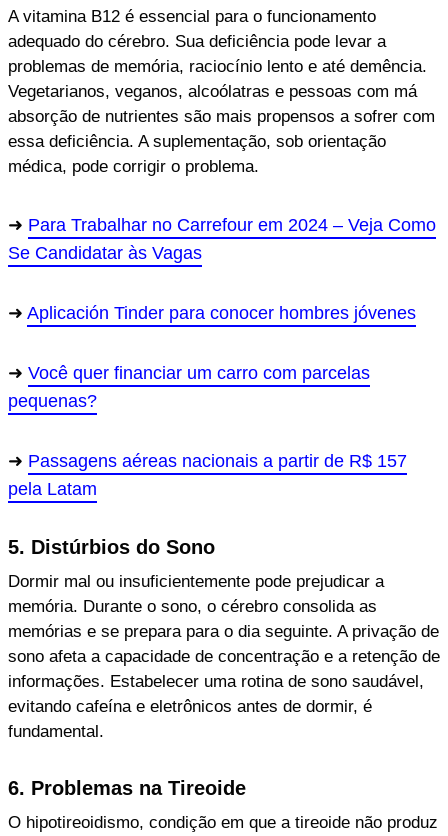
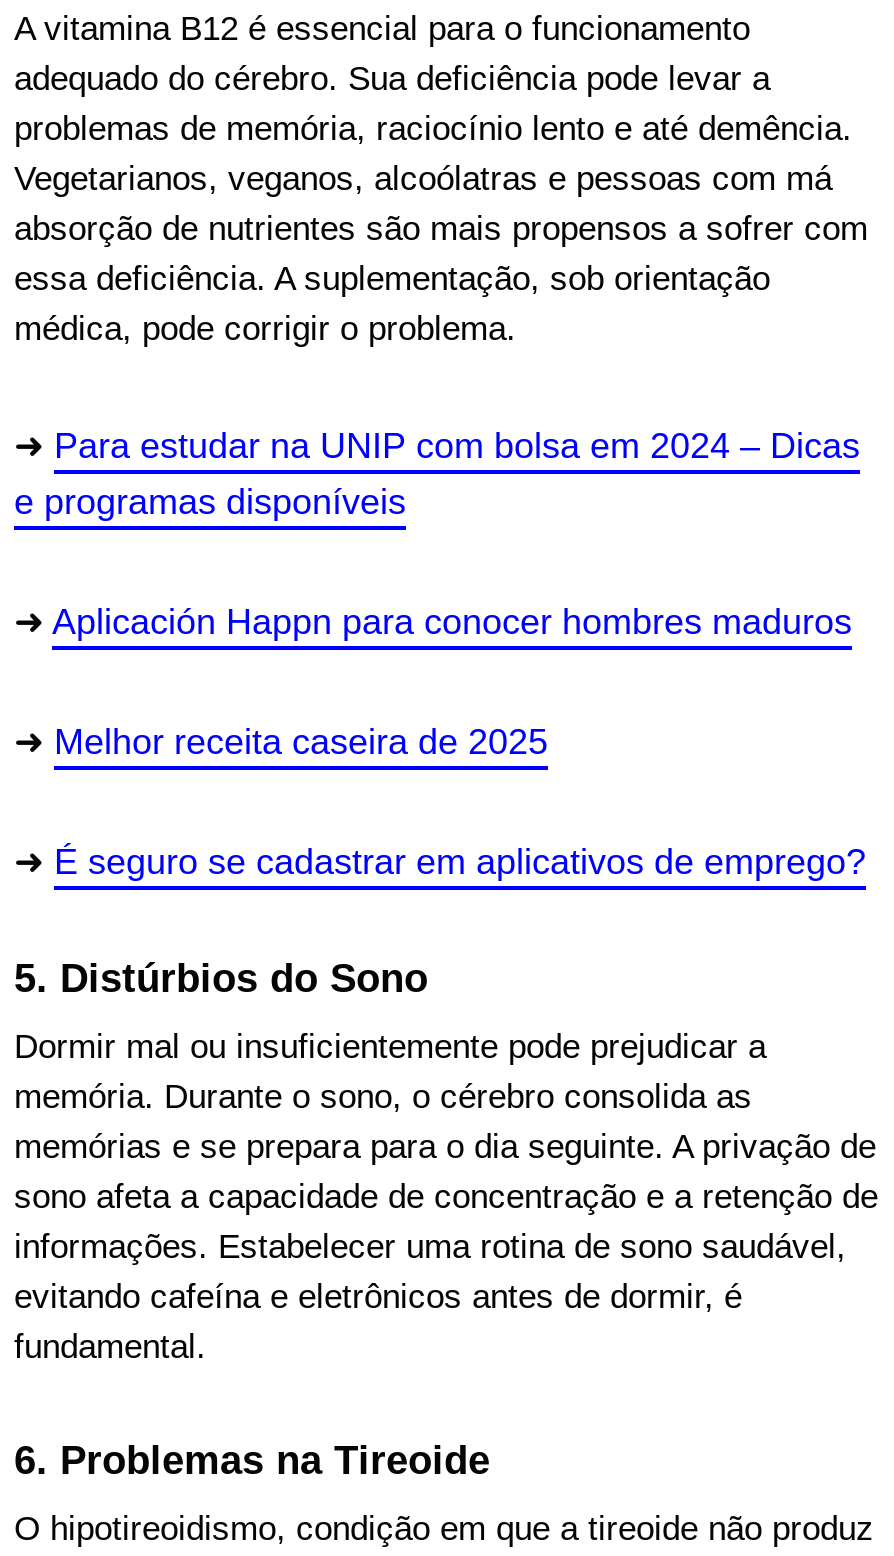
[8,215,436,263] Para Trabalhar no Carrefour em 2024 – Veja Como | Se Candidatar às Vagas -> [14,426,860,522] Para estudar na UNIP com bolsa em 2024 – Dicas | e programas disponíveis
[27,303,416,323] Aplicación Tinder para conocer hombres jóvenes -> [52,602,852,642] Aplicación Happn para conocer hombres maduros
[8,363,370,411] Você quer financiar um carro com parcelas | pequenas? -> [54,722,548,762] Melhor receita caseira de 2025
[8,451,407,499] Passagens aéreas nacionais a partir de R$ 157 | pela Latam -> [54,842,866,882] É seguro se cadastrar em aplicativos de emprego?

